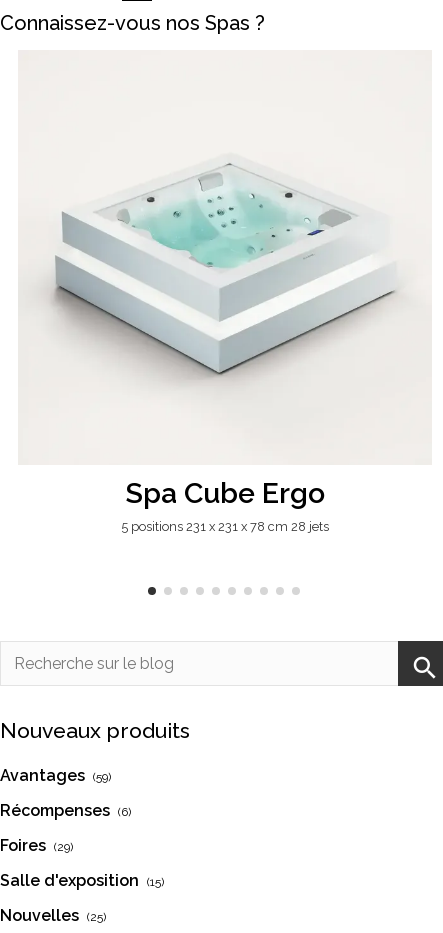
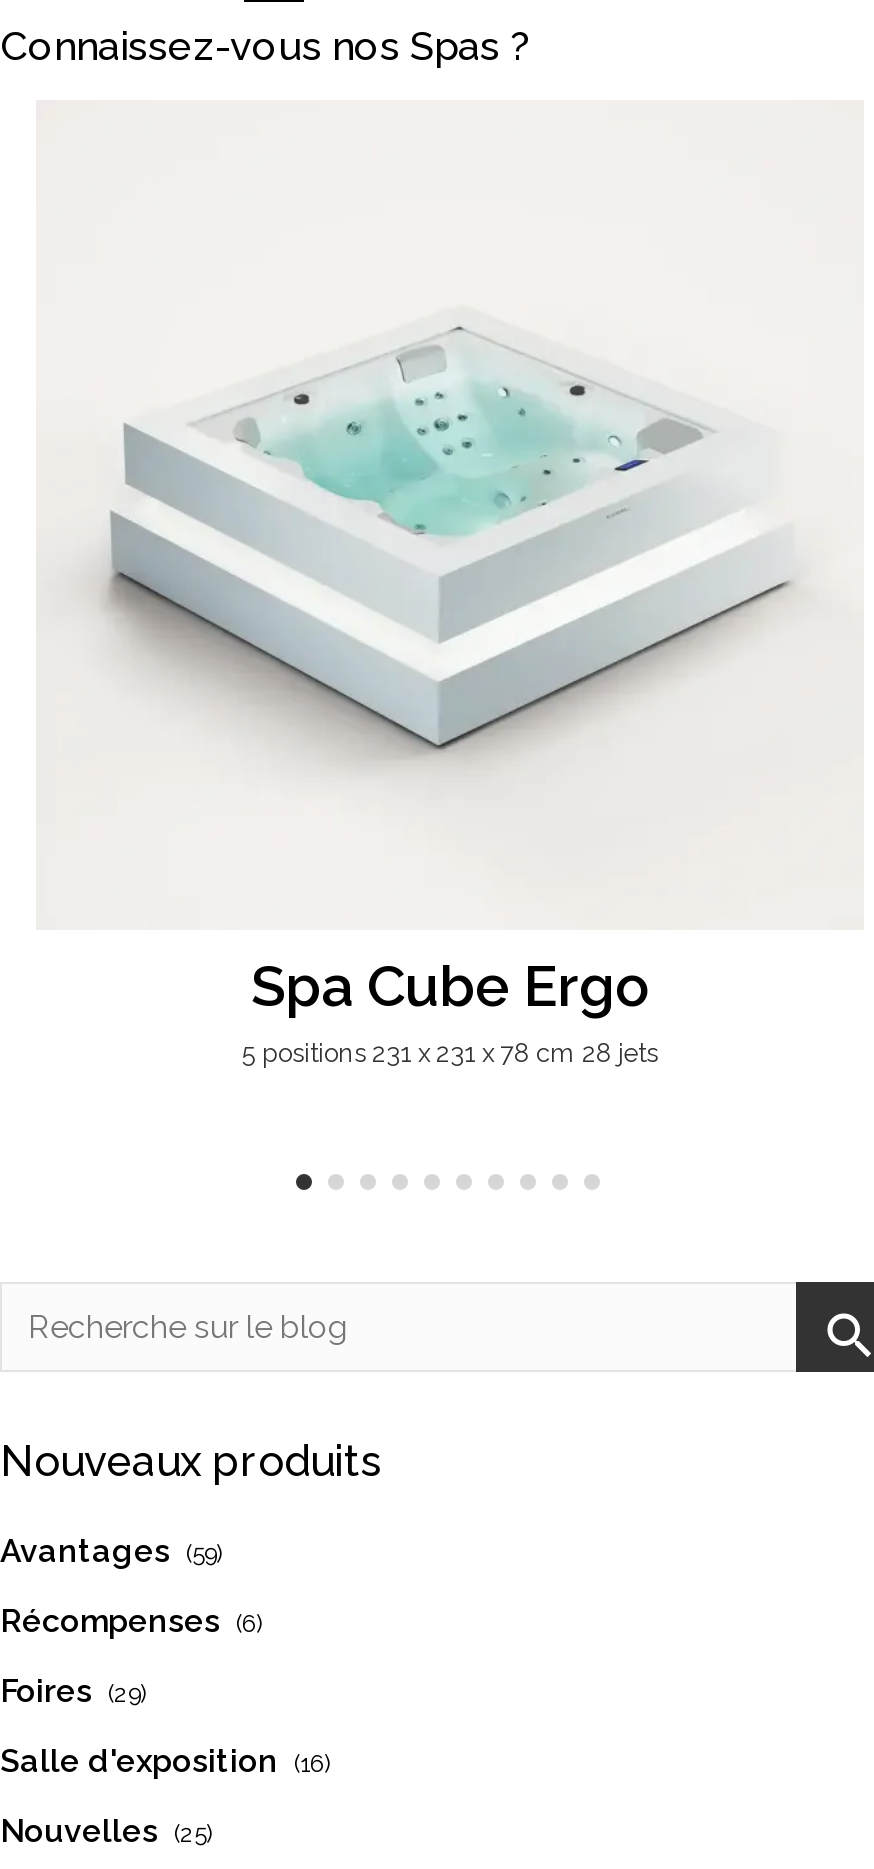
[0,871,164,890] Salle d'exposition (15) -> [0,1741,330,1779] Salle d'exposition (16)

